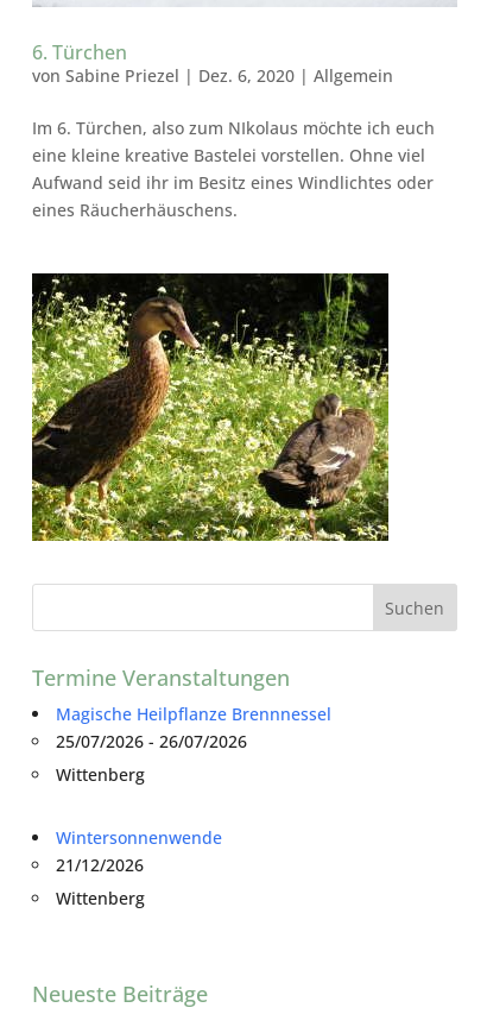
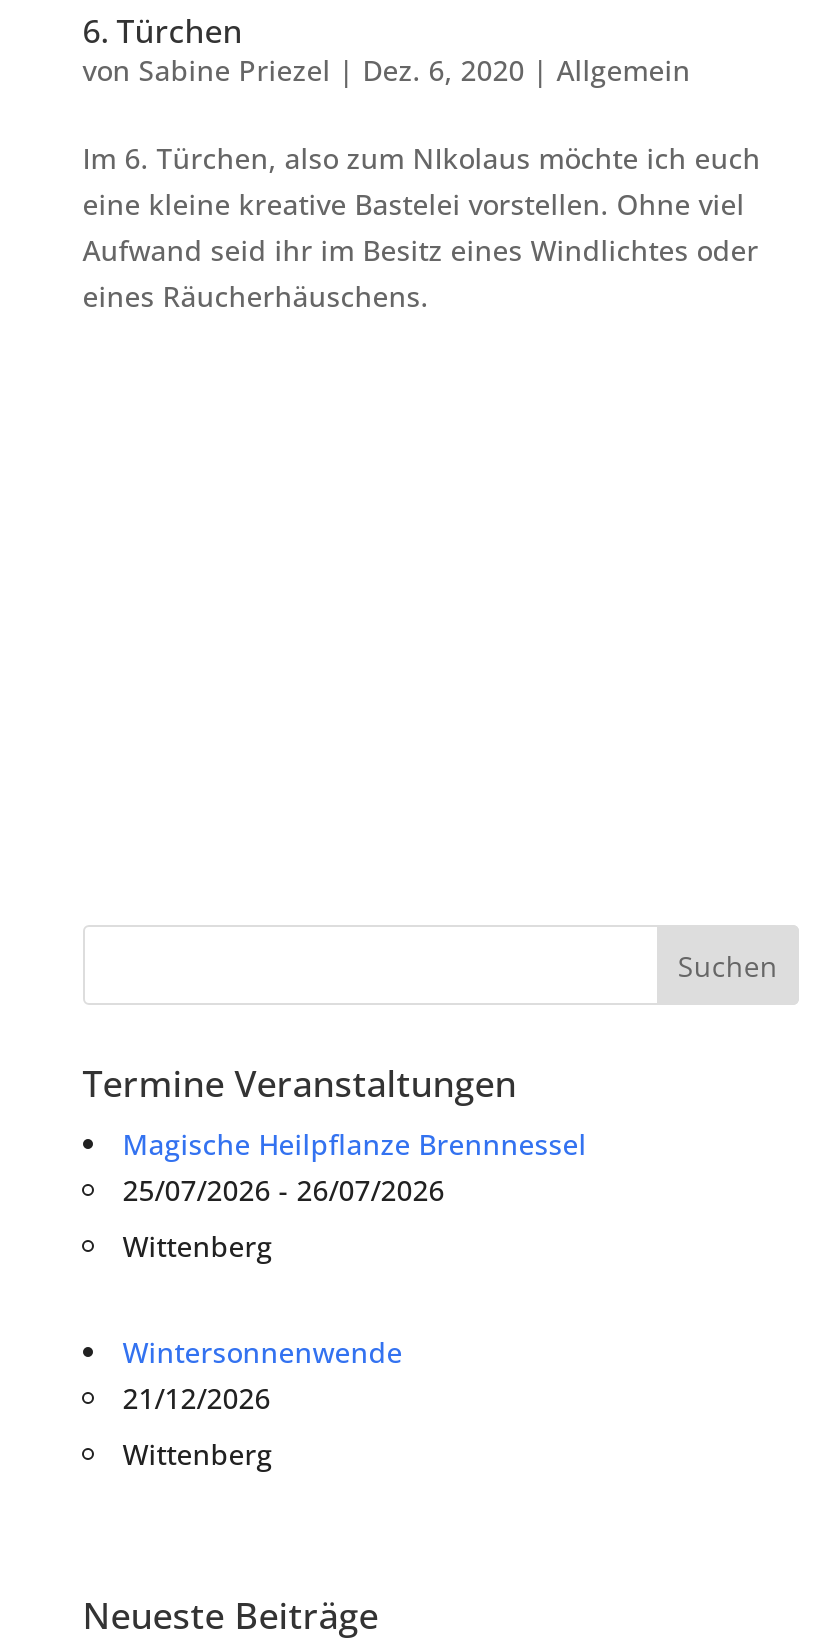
[31,272,390,542] [image] -> none

